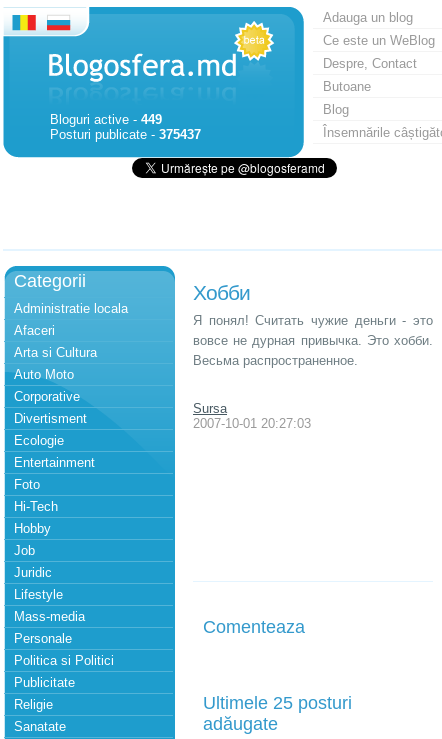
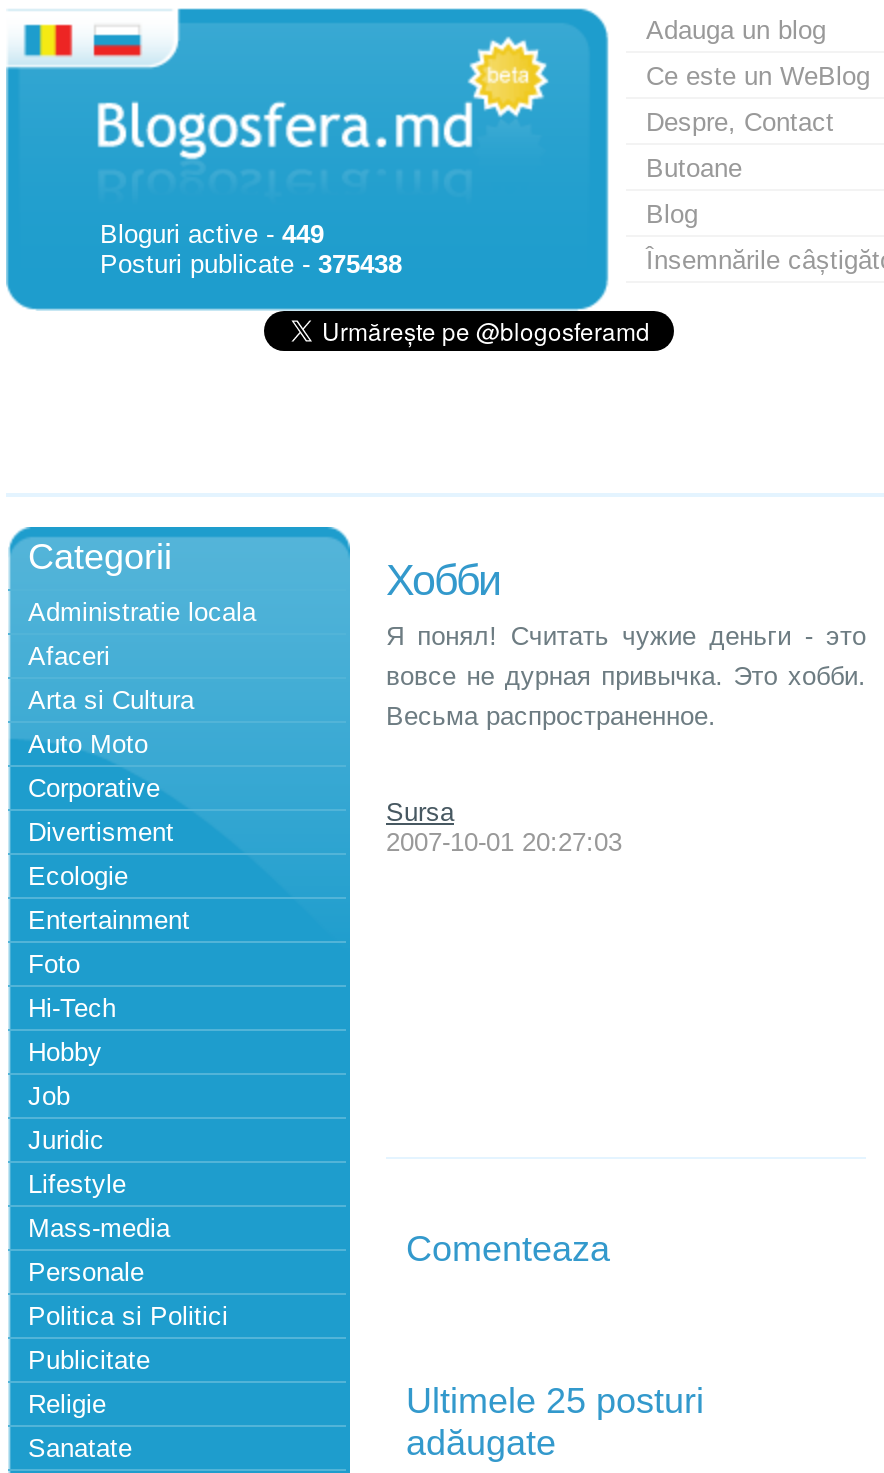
[50,127,201,142] Posturi publicate - 375437 -> [100,249,402,279] Posturi publicate - 375438

